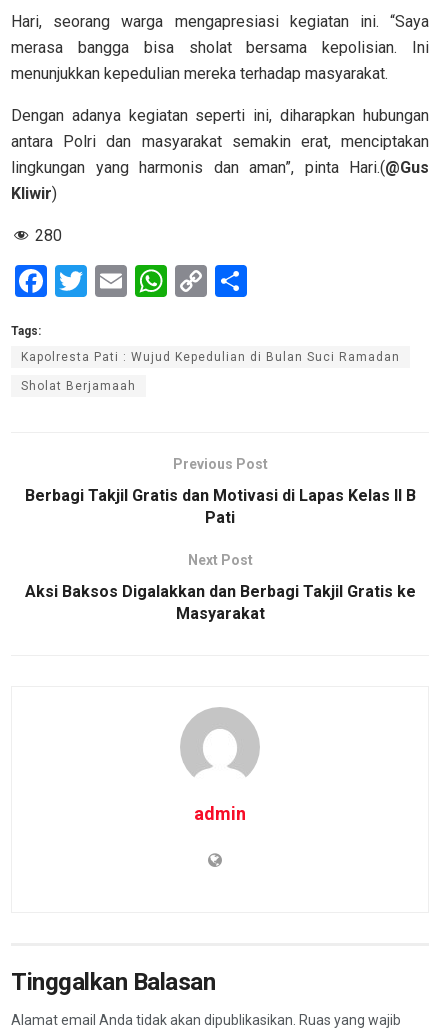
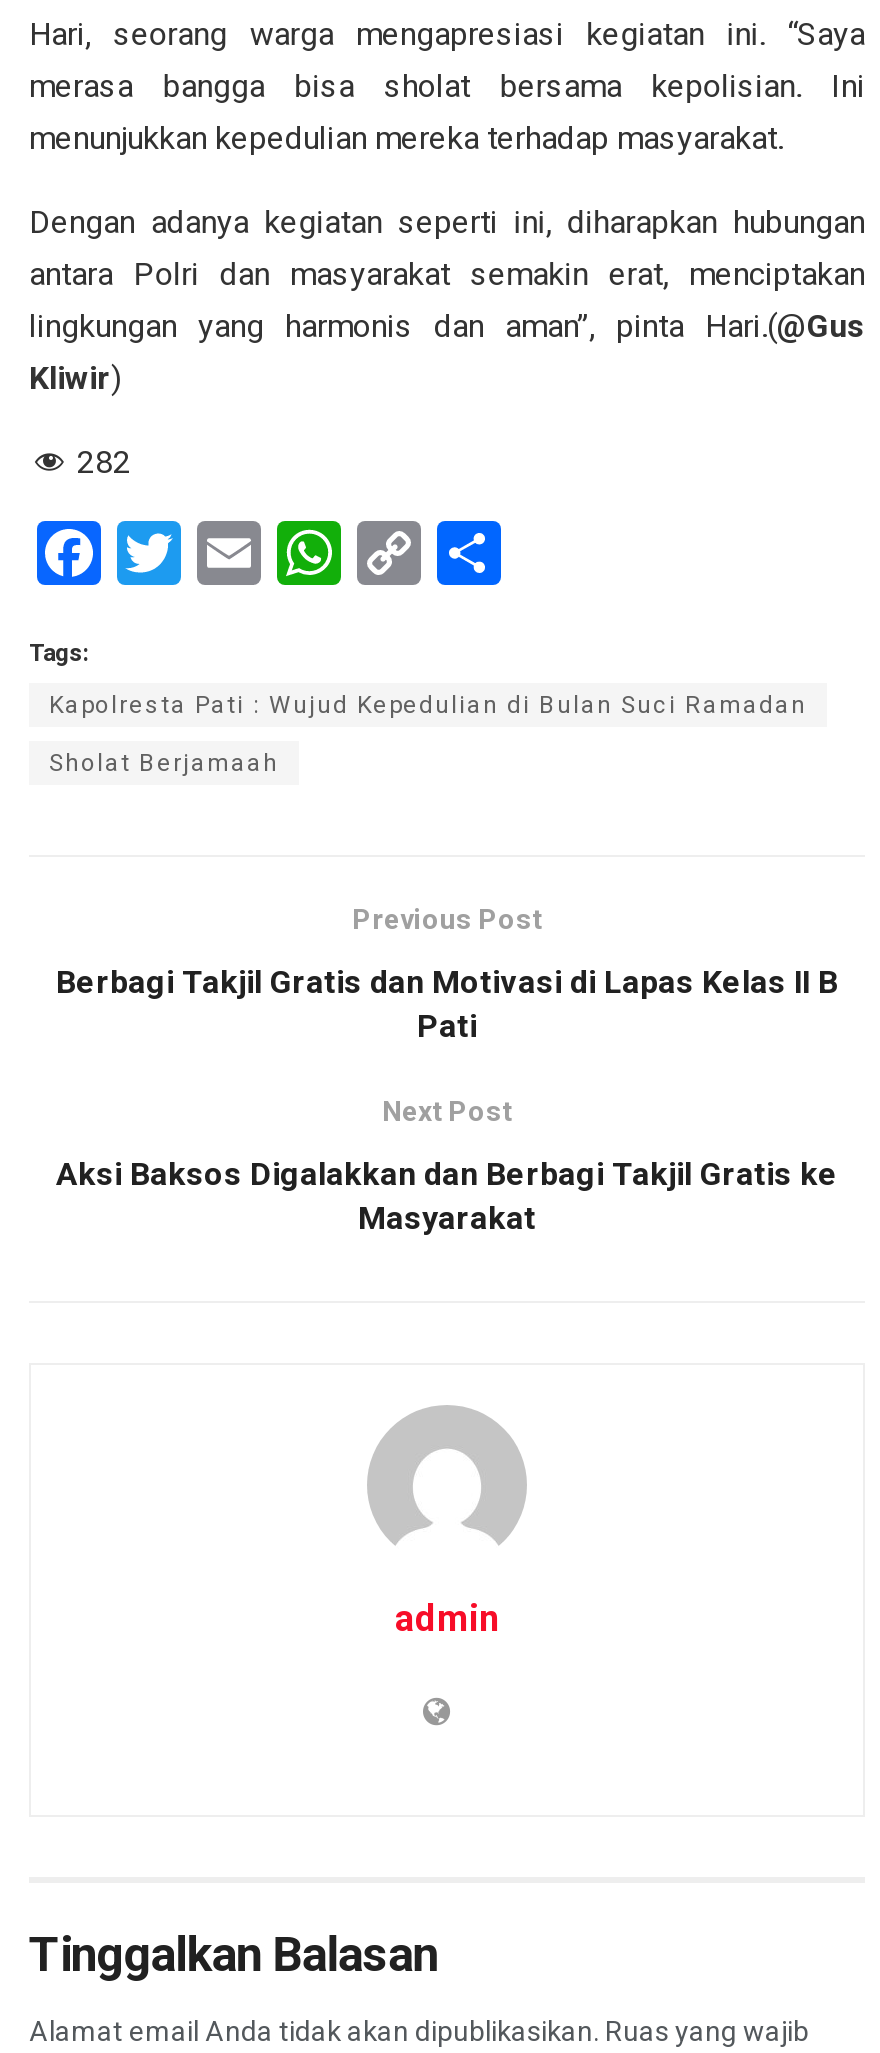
[35,226,62,245] 280 -> [77,443,131,481] 282

